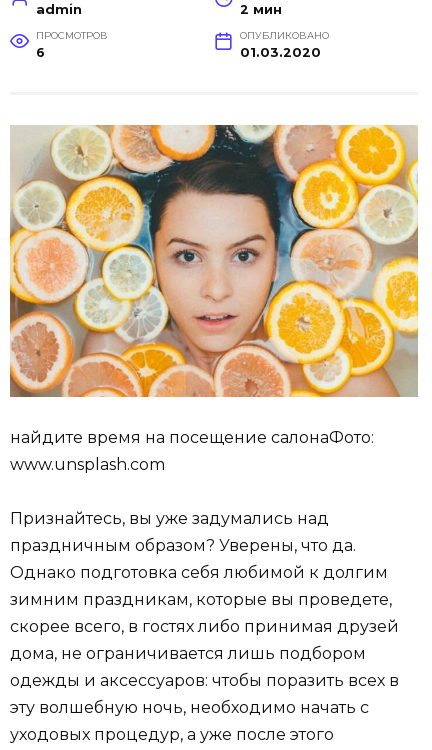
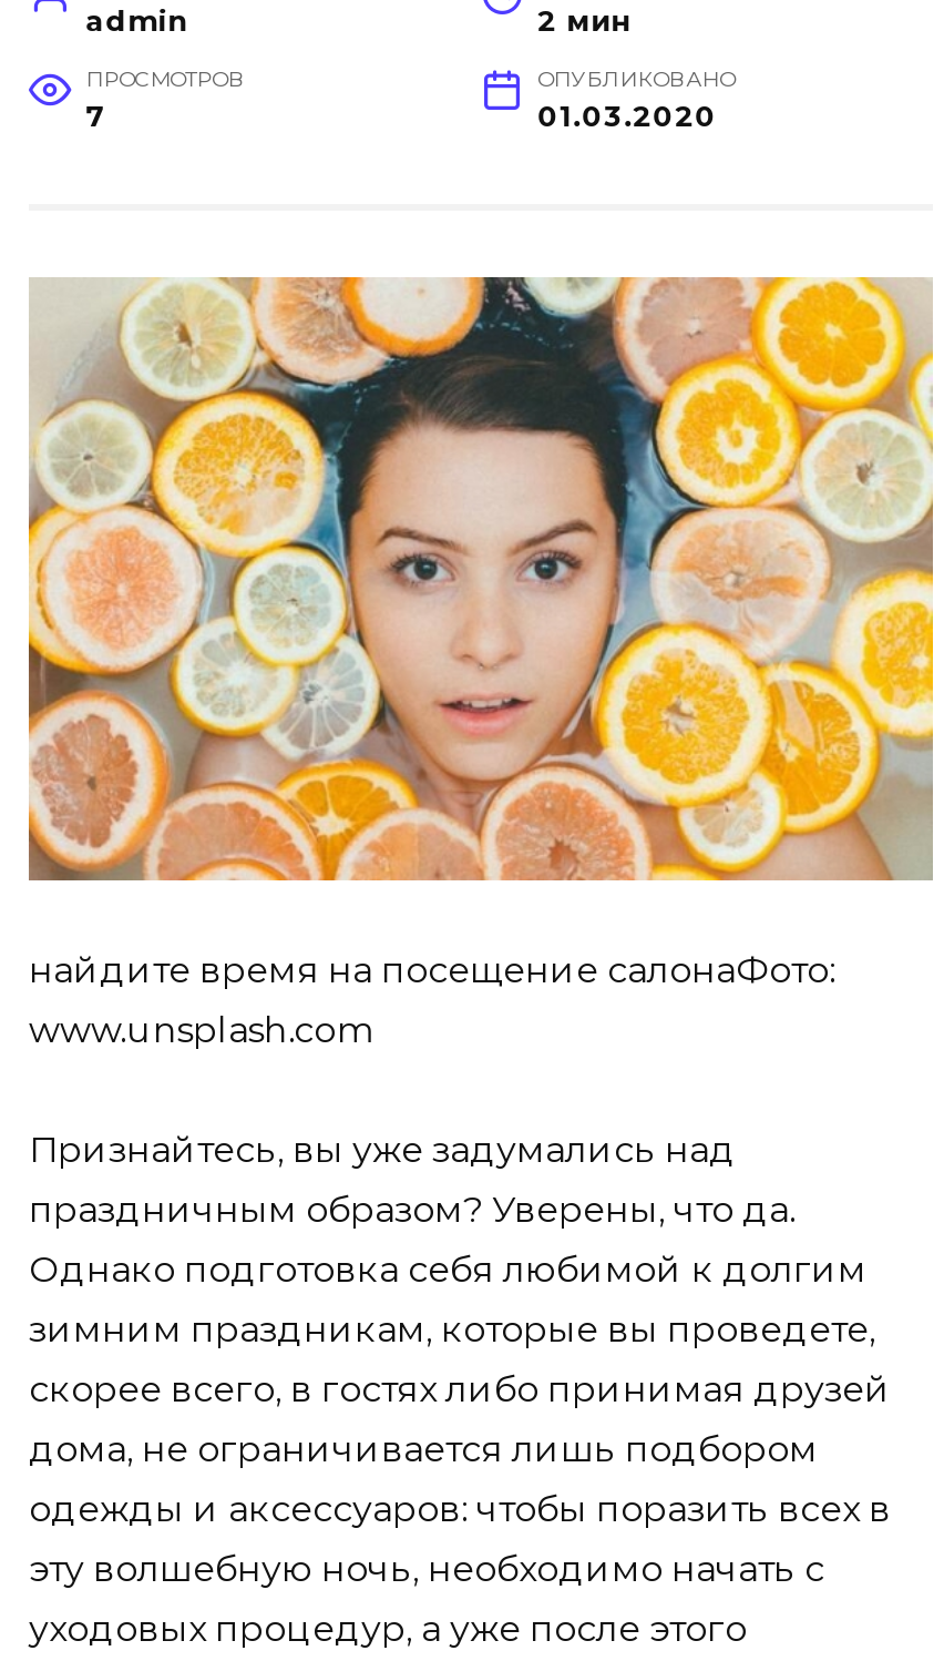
[36,45,45,60] 6 -> [86,99,105,133] 7

